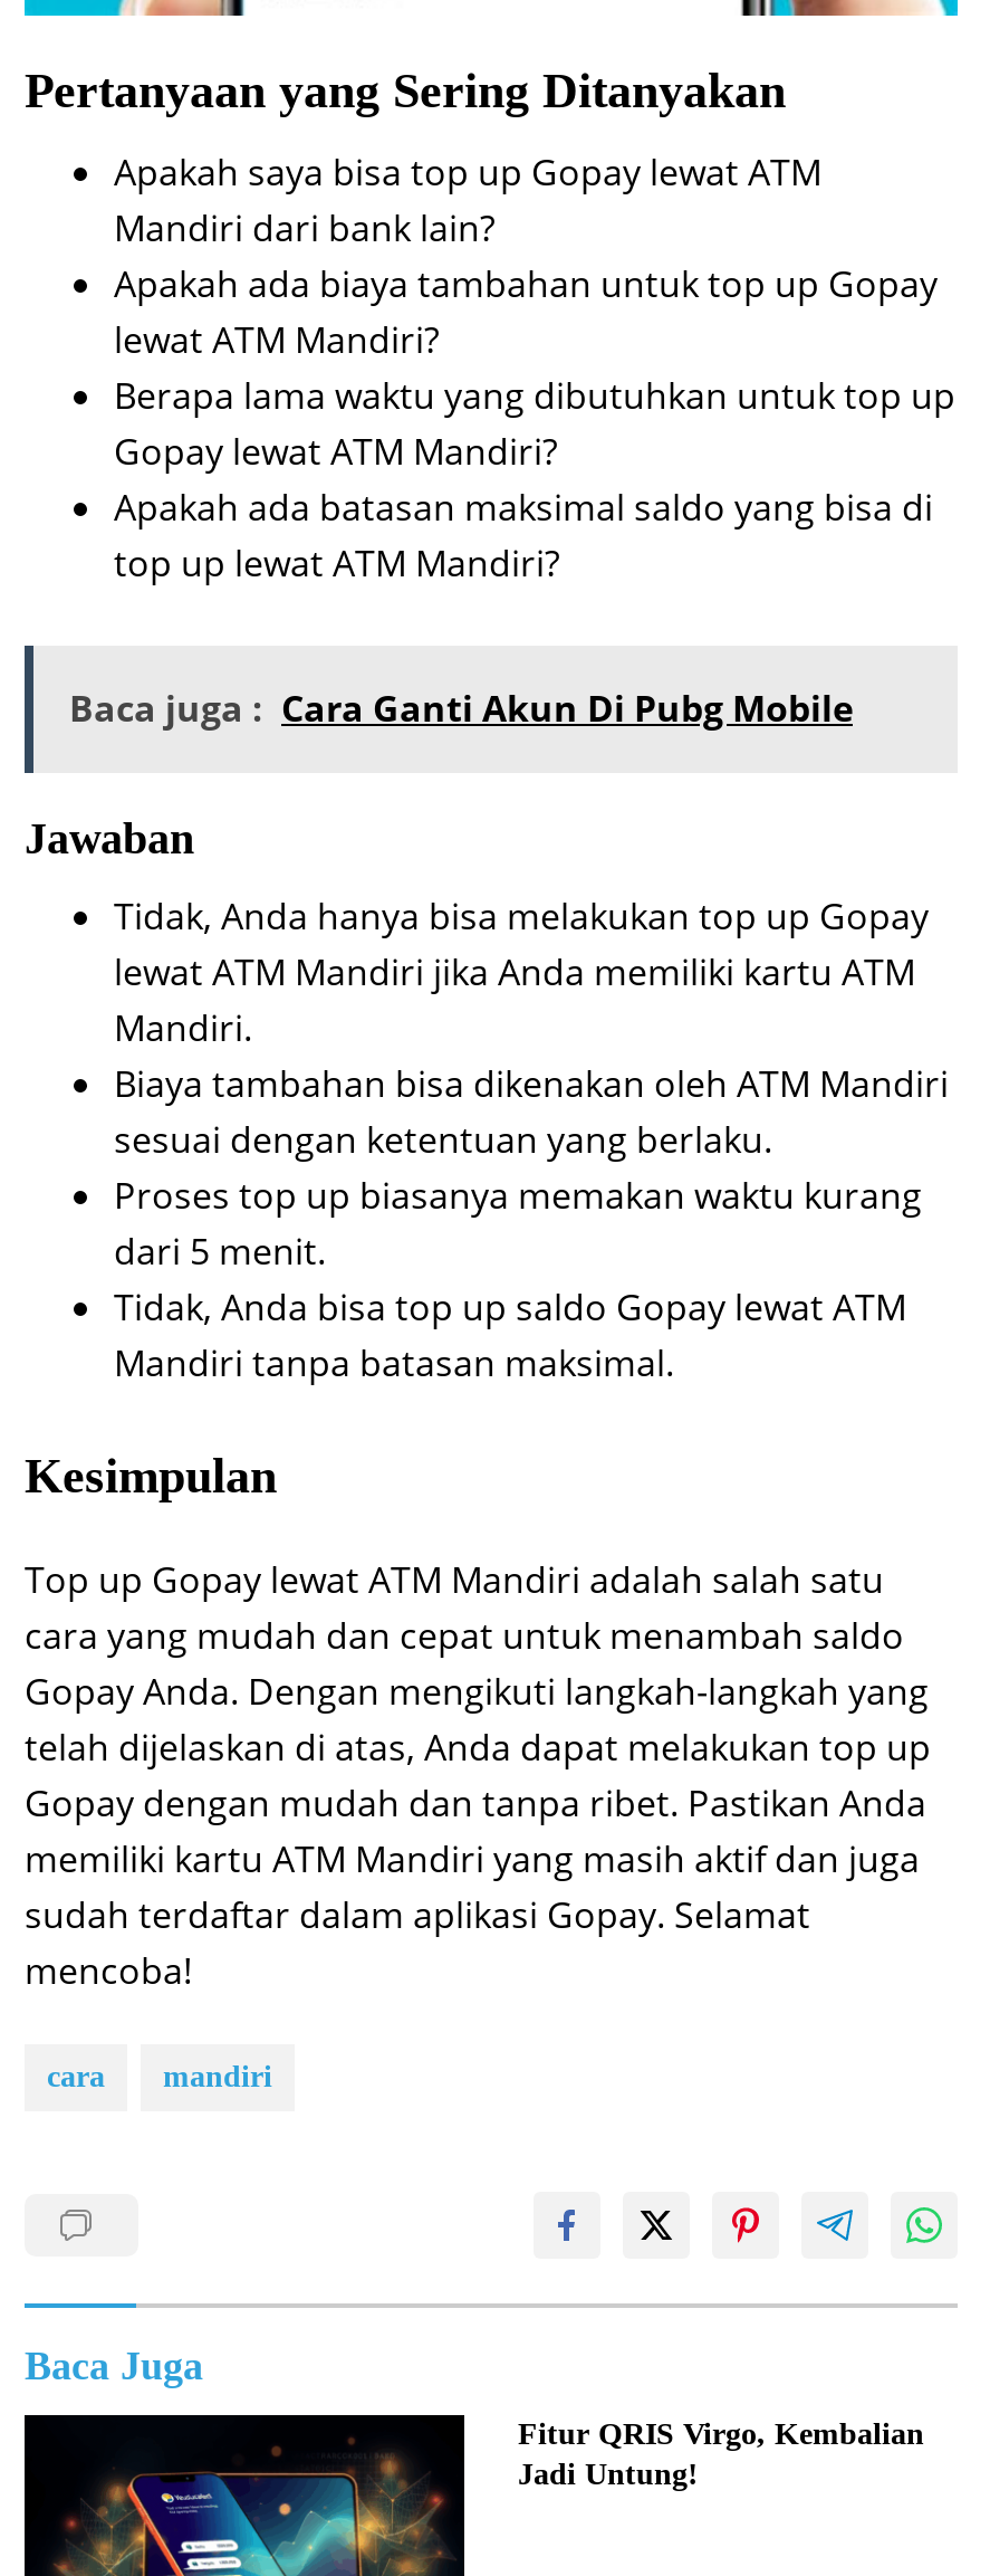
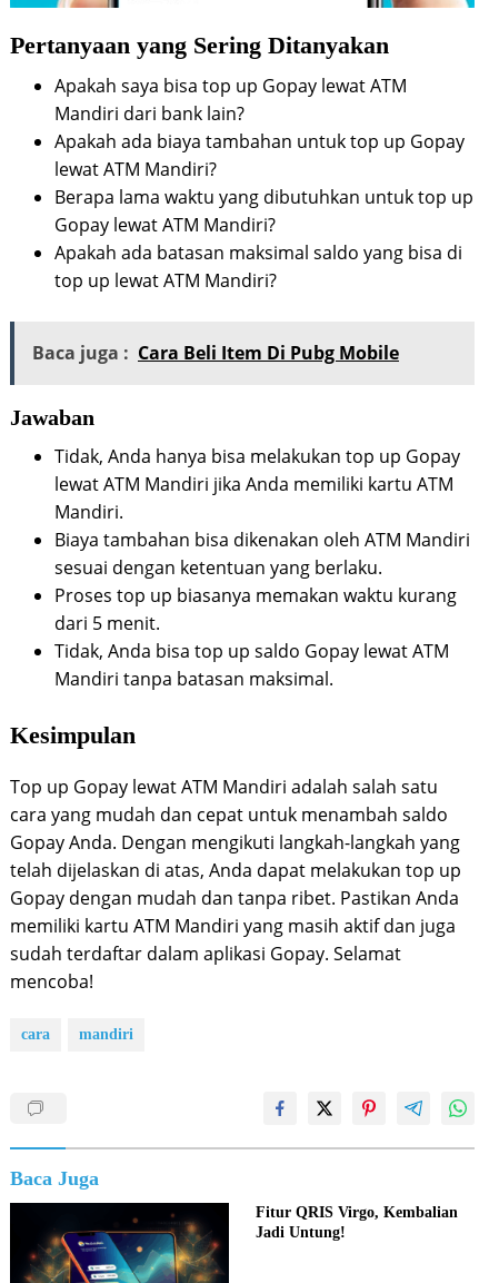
[69,683,853,732] Baca juga : Cara Ganti Akun Di Pubg Mobile -> [32,340,399,365] Baca juga : Cara Beli Item Di Pubg Mobile

